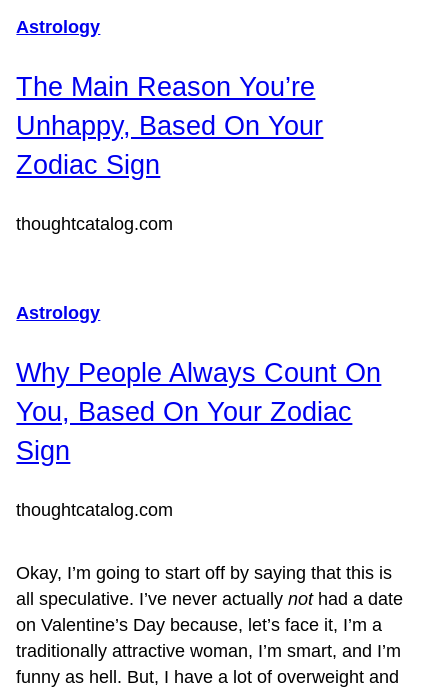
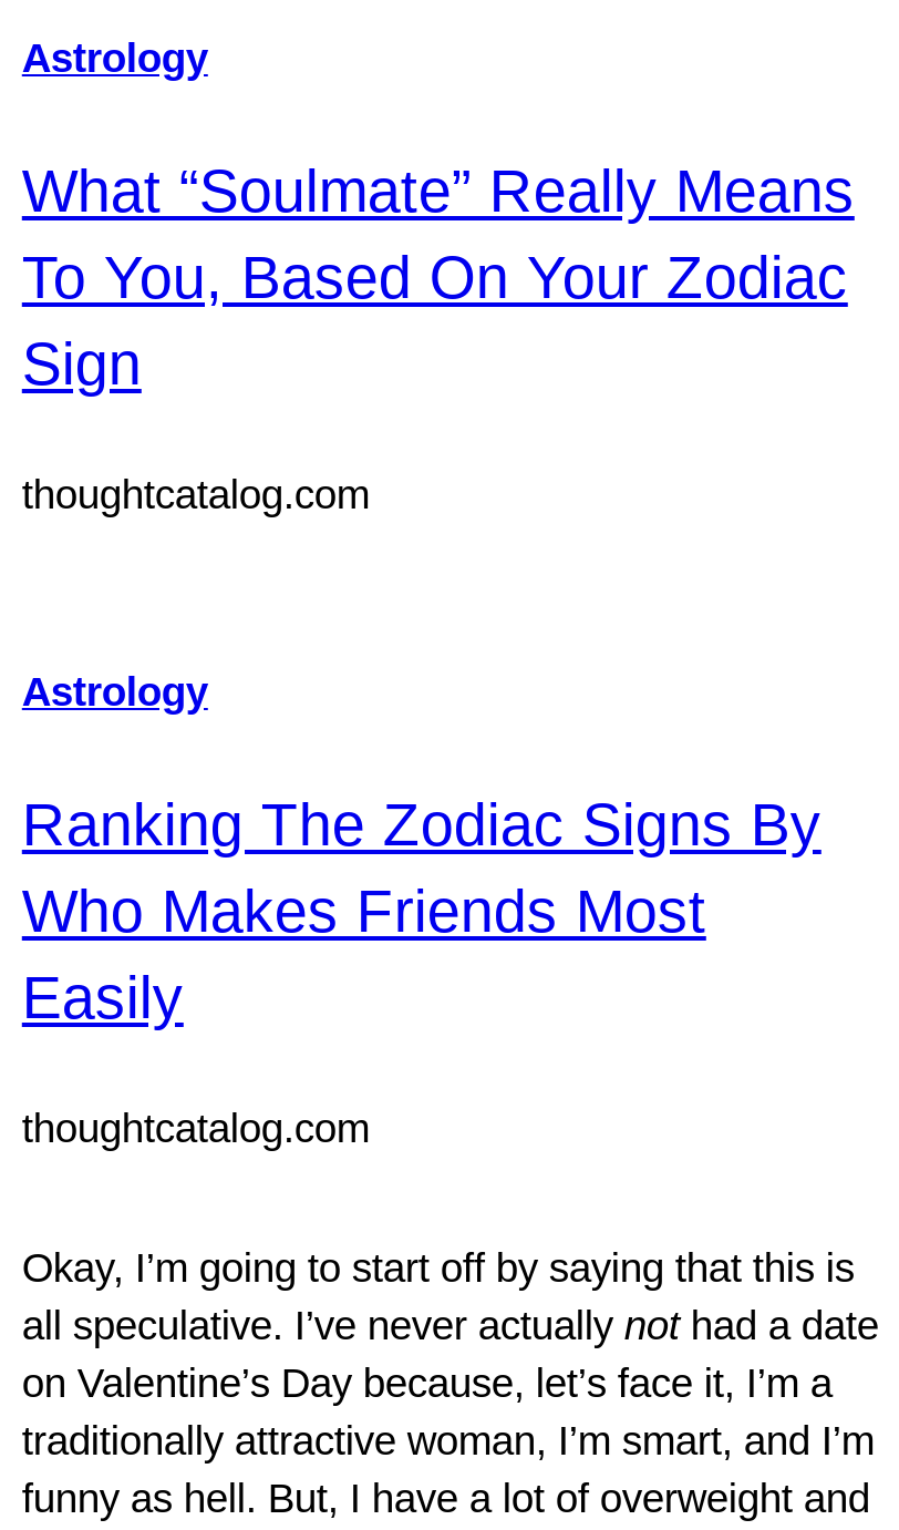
[16,71,323,180] The Main Reason You’re | Unhappy, Based On Your | Zodiac Sign -> [22,156,854,398] What “Soulmate” Really Means | To You, Based On Your Zodiac | Sign
[16,357,381,466] Why People Always Count On | You, Based On Your Zodiac | Sign -> [22,791,821,1032] Ranking The Zodiac Signs By | Who Makes Friends Most | Easily

